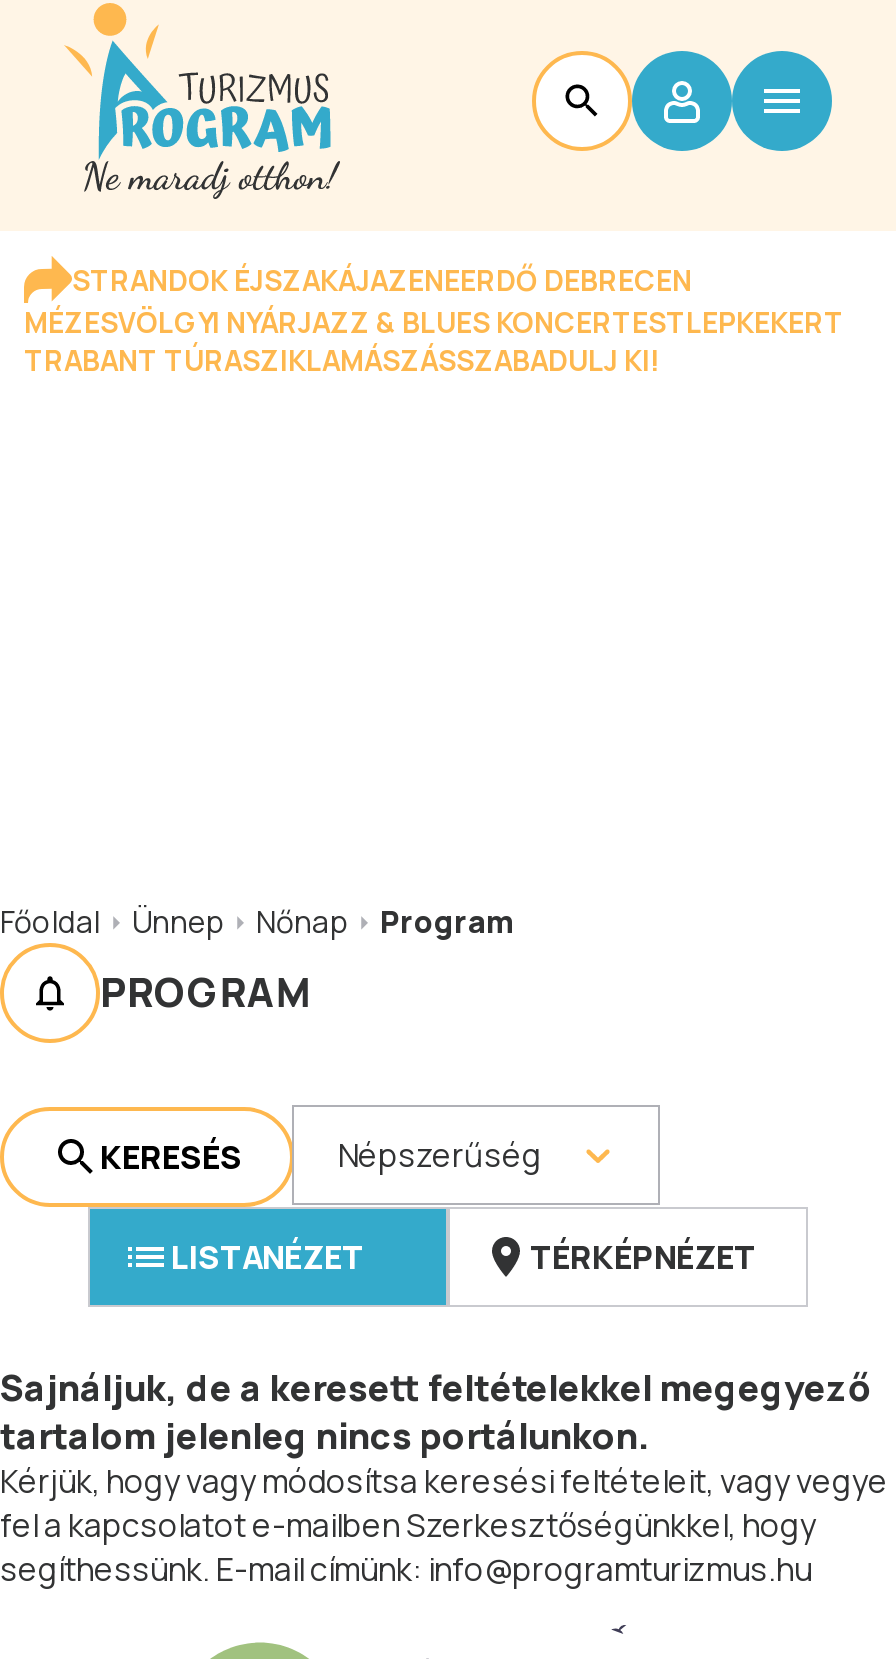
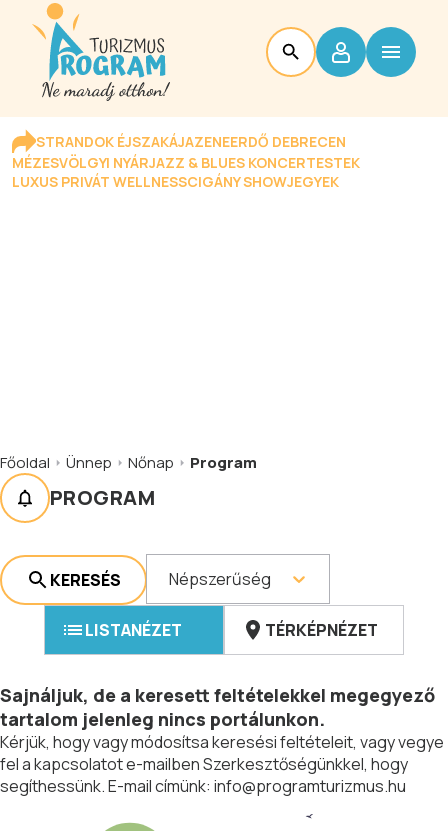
[24,303,844,379] MÉZESVÖLGYI NYÁRJAZZ & BLUES KONCERTESTLEPKEKERT | TRABANT TÚRASZIKLAMÁSZÁSSZABADULJ KI! -> [12,153,360,191] MÉZESVÖLGYI NYÁRJAZZ & BLUES KONCERTESTEK | LUXUS PRIVÁT WELLNESSCIGÁNY SHOWJEGYEK

